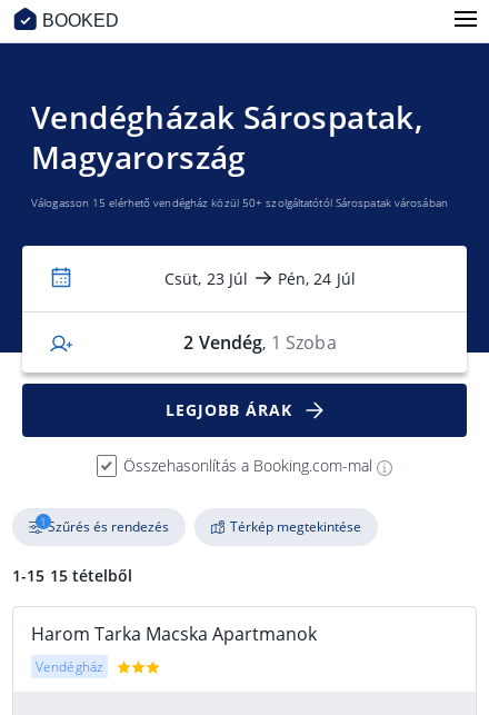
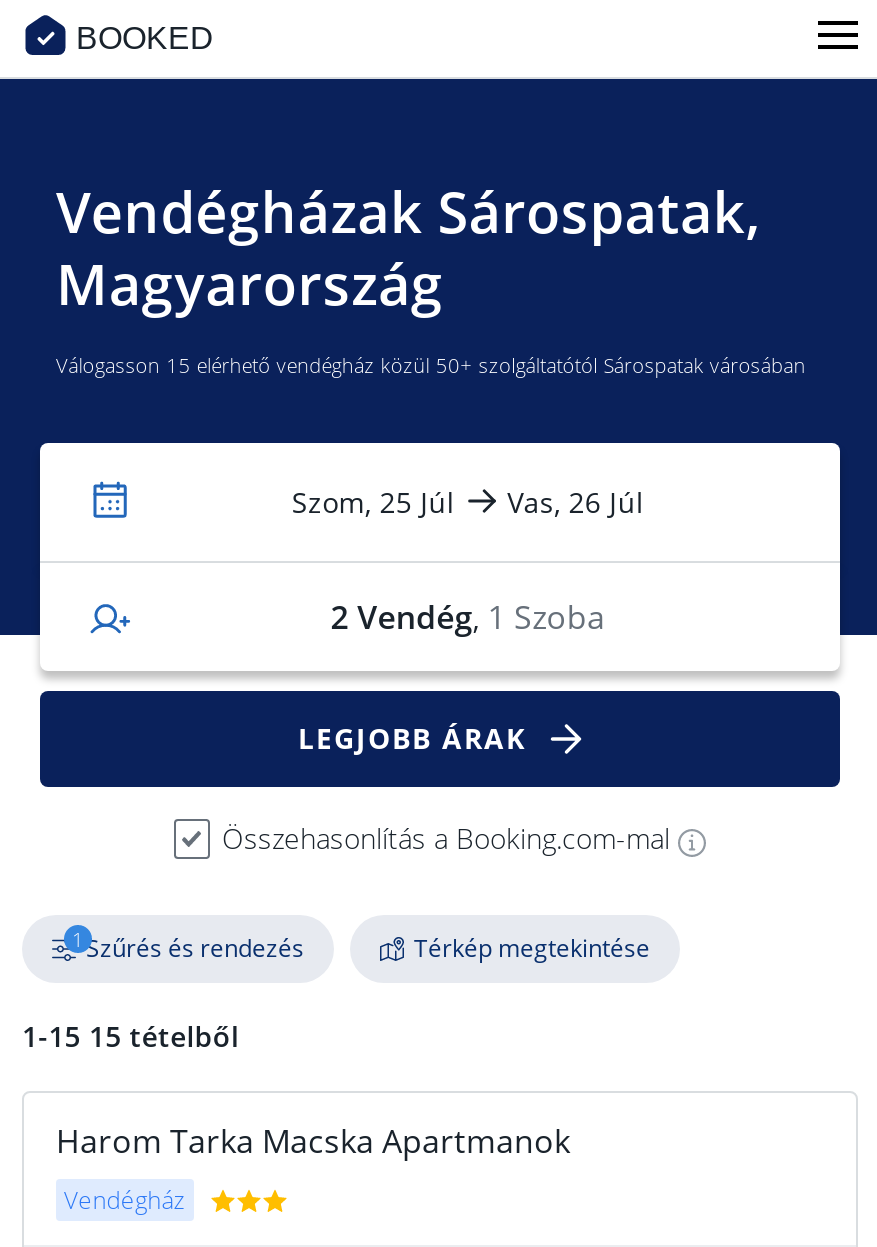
[164,268,249,289] Csüt, 23 Júl -> [292,483,455,521] Szom, 25 Júl
[277,268,356,289] Pén, 24 Júl -> [507,483,644,521] Vas, 26 Júl

